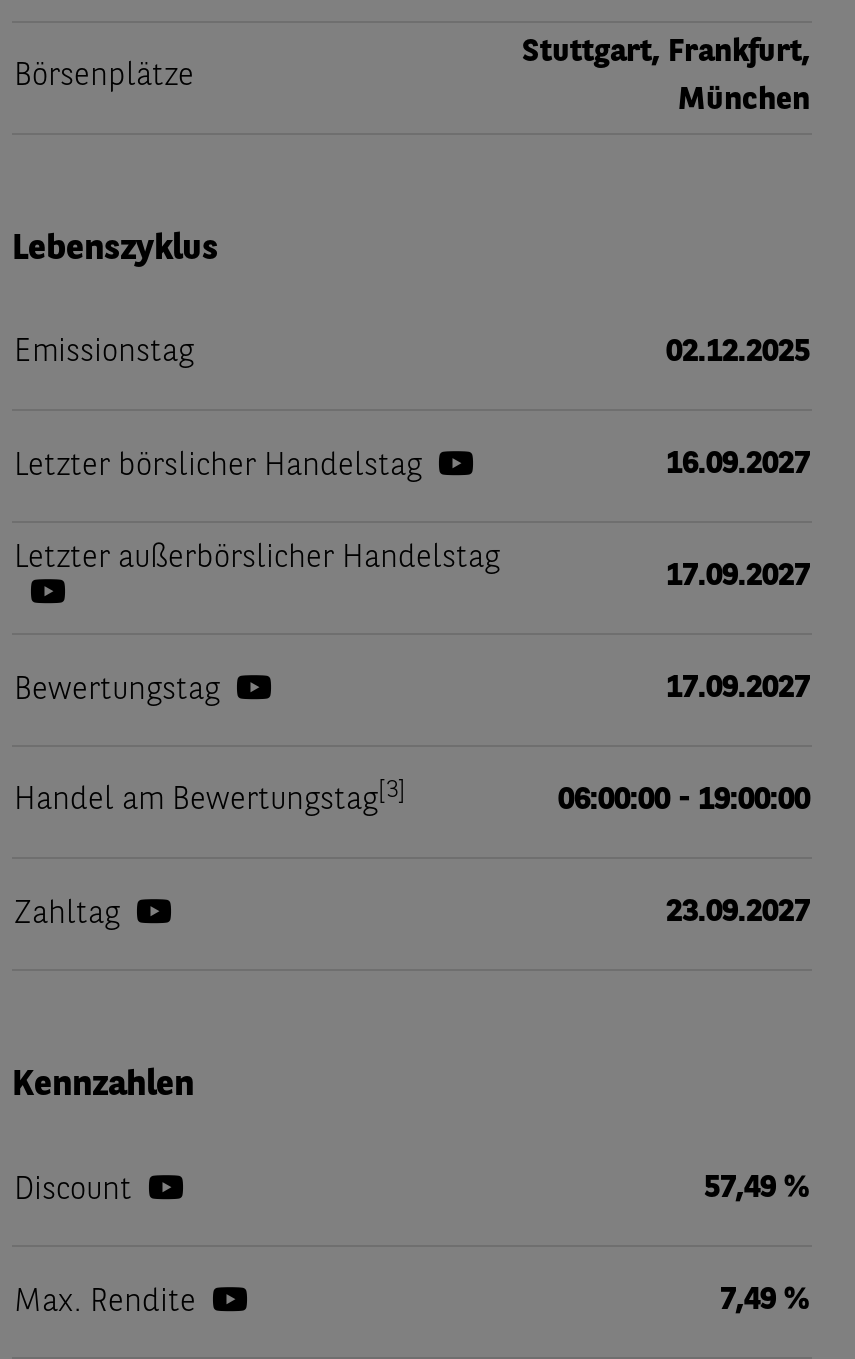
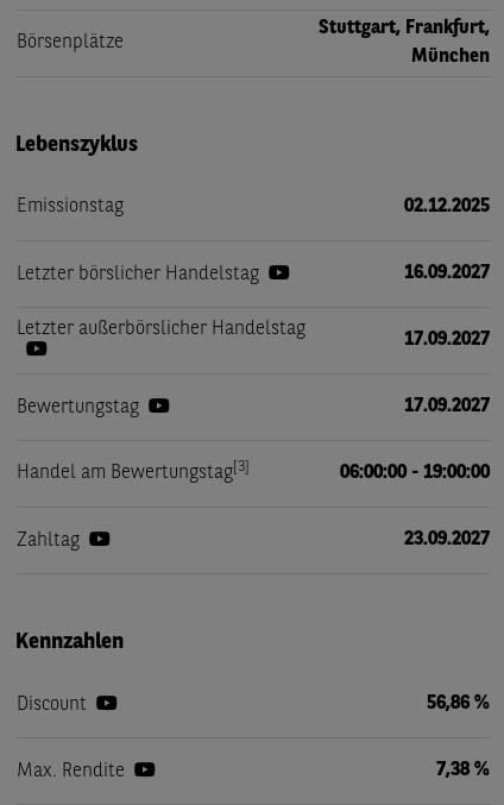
[704,1172,810,1204] 57,49 % -> [427,694,490,713] 56,86 %
[720,1284,810,1316] 7,49 % -> [436,761,490,780] 7,38 %

